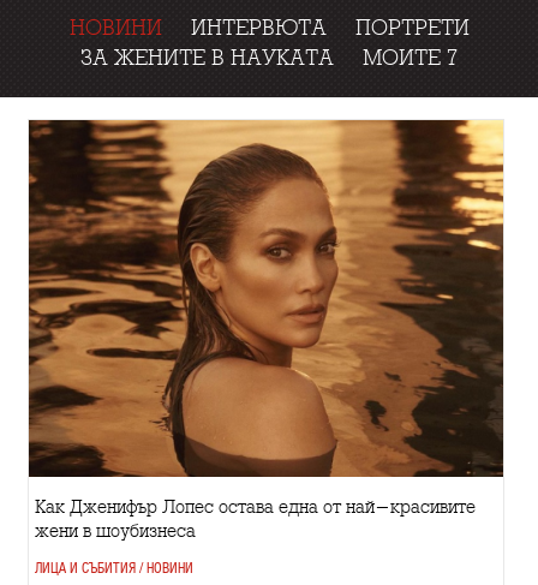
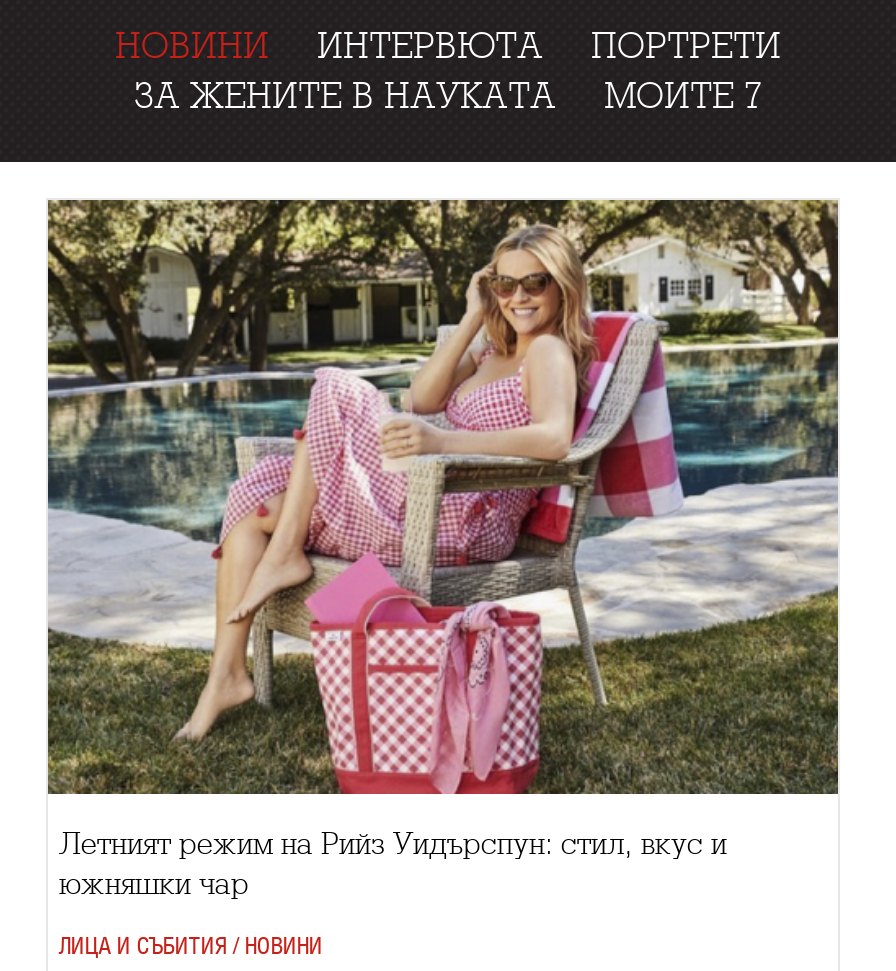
[28,119,504,542] [image] | Как Дженифър Лопес остава една от най-красивите | жени в шоубизнеса -> [46,198,840,903] [image] | Летният режим на Рийз Уидърспун: стил, вкус и | южняшки чар

